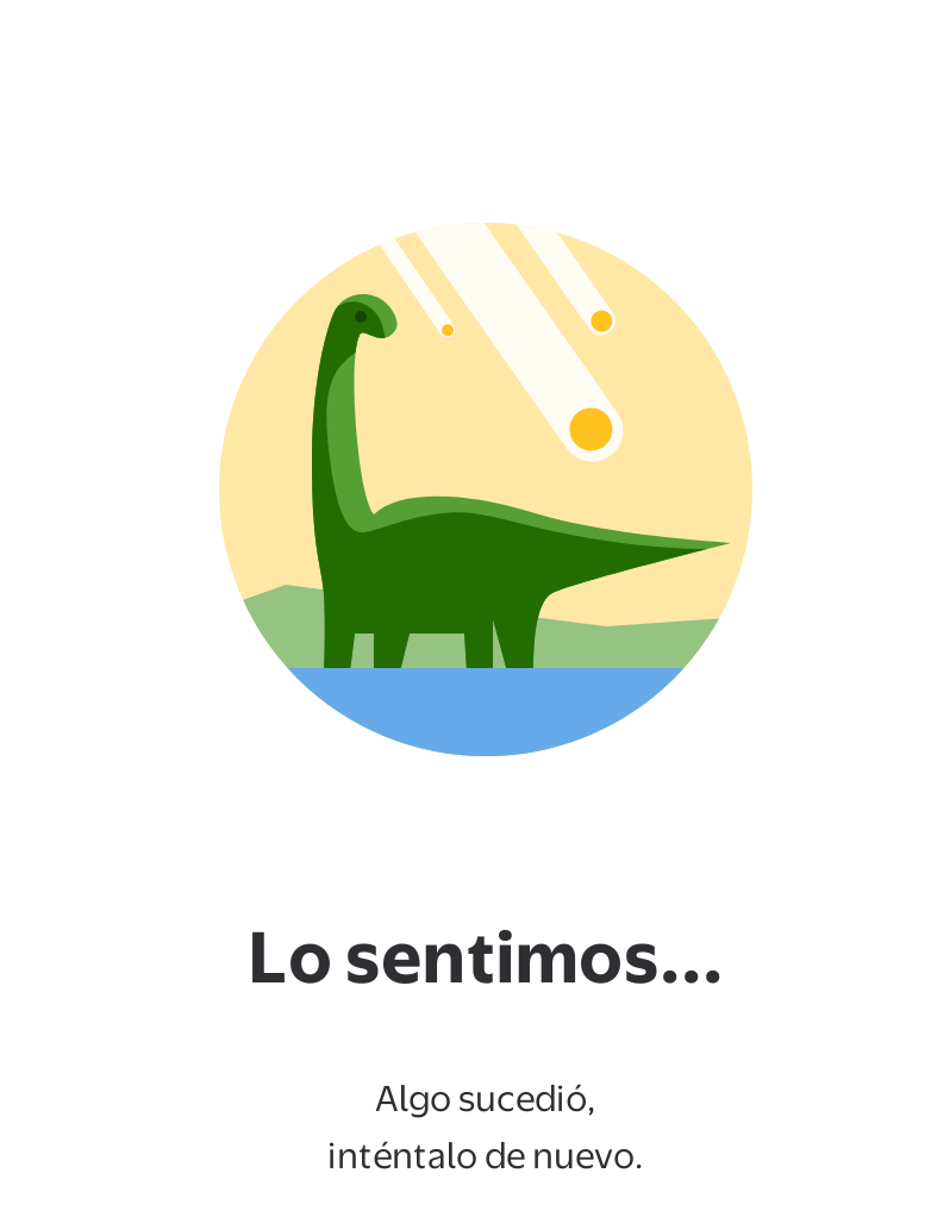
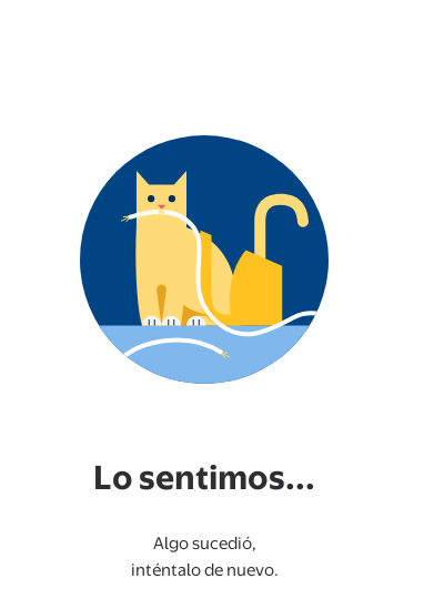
[219,223,752,701] [image] -> [79,134,330,359] [image]

